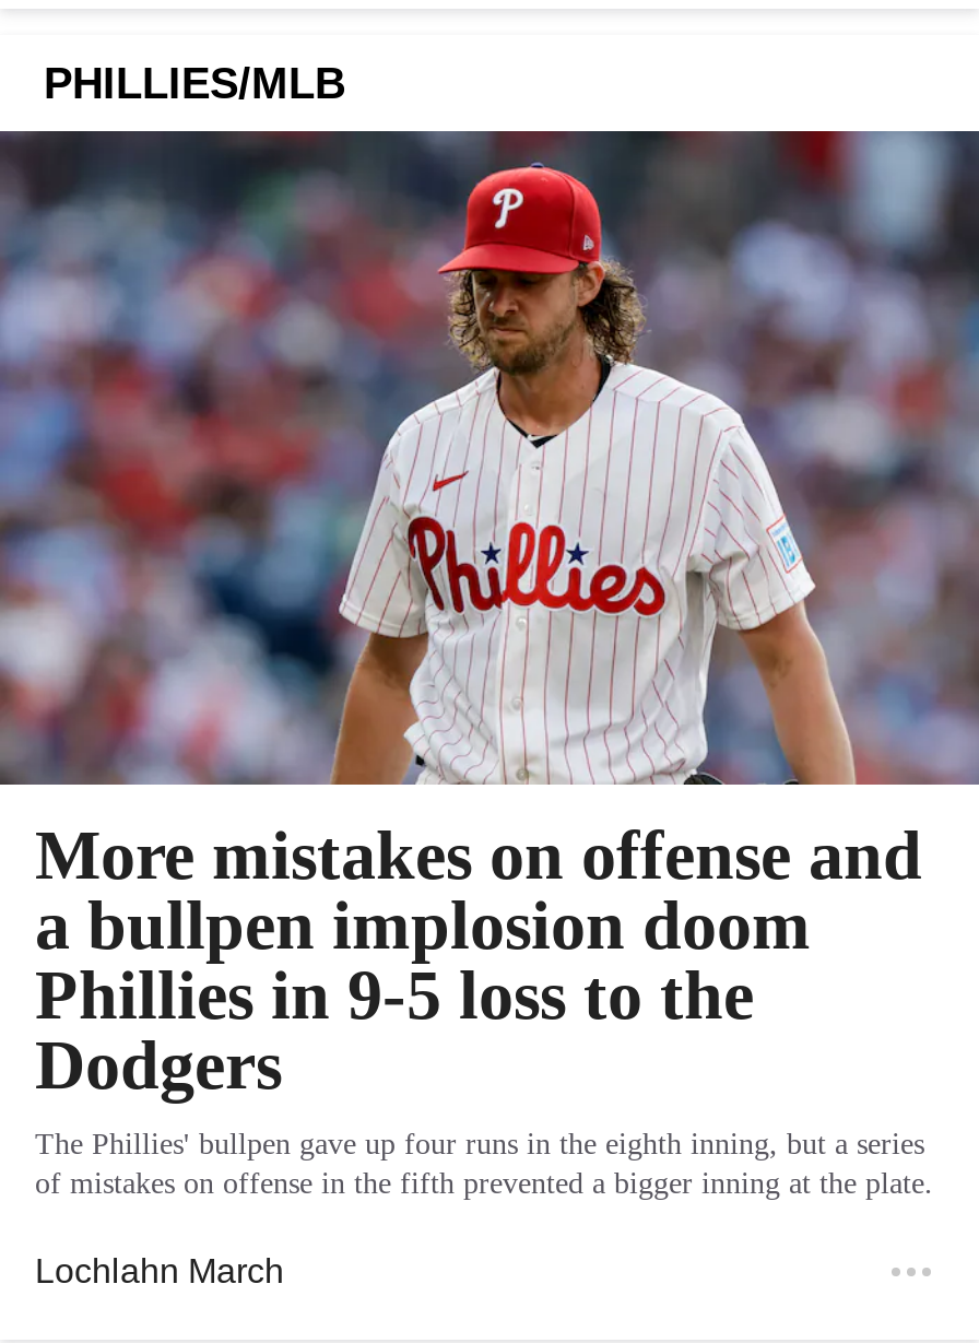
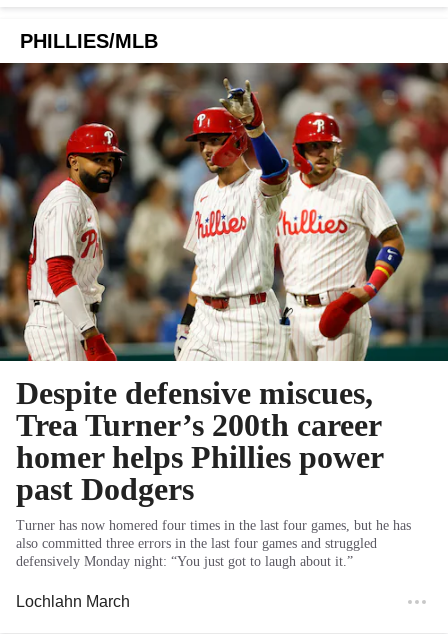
[7,129,972,1201] [image] | More mistakes on offense and | a bullpen implosion doom | Phillies in 9-5 loss to the | Dodgers | The Phillies' bullpen gave up four runs in the eighth inning, but a series | of mistakes on offense in the fifth prevented a bigger inning at the plate. -> [3,62,445,569] [image] | Despite defensive miscues, | Trea Turner’s 200th career | homer helps Phillies power | past Dodgers | Turner has now homered four times in the last four games, but he has | also committed three errors in the last four games and struggled | defensively Monday night: “You just got to laugh about it.”

